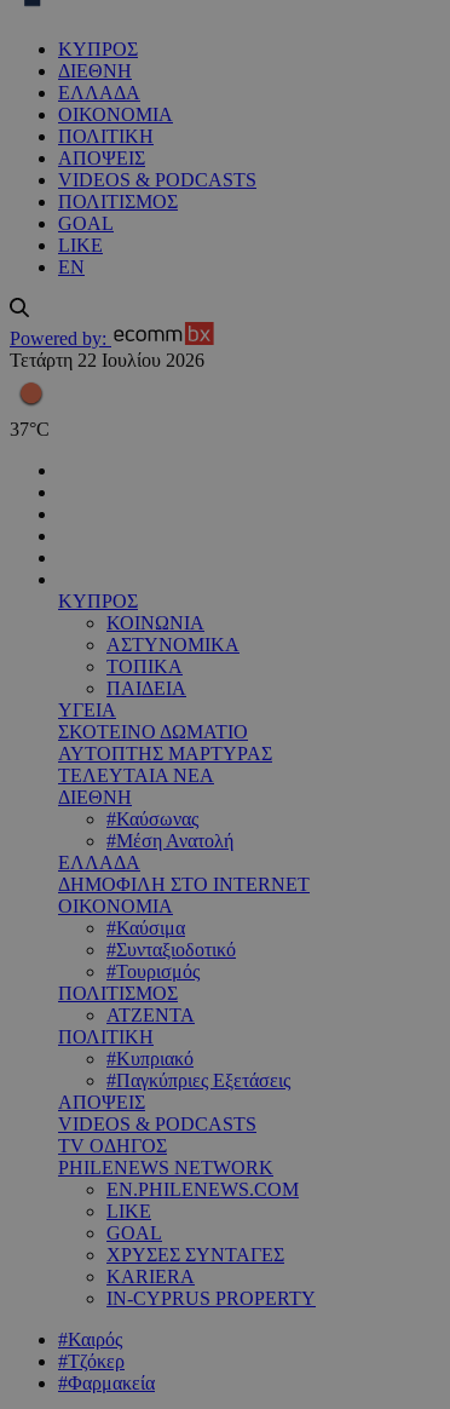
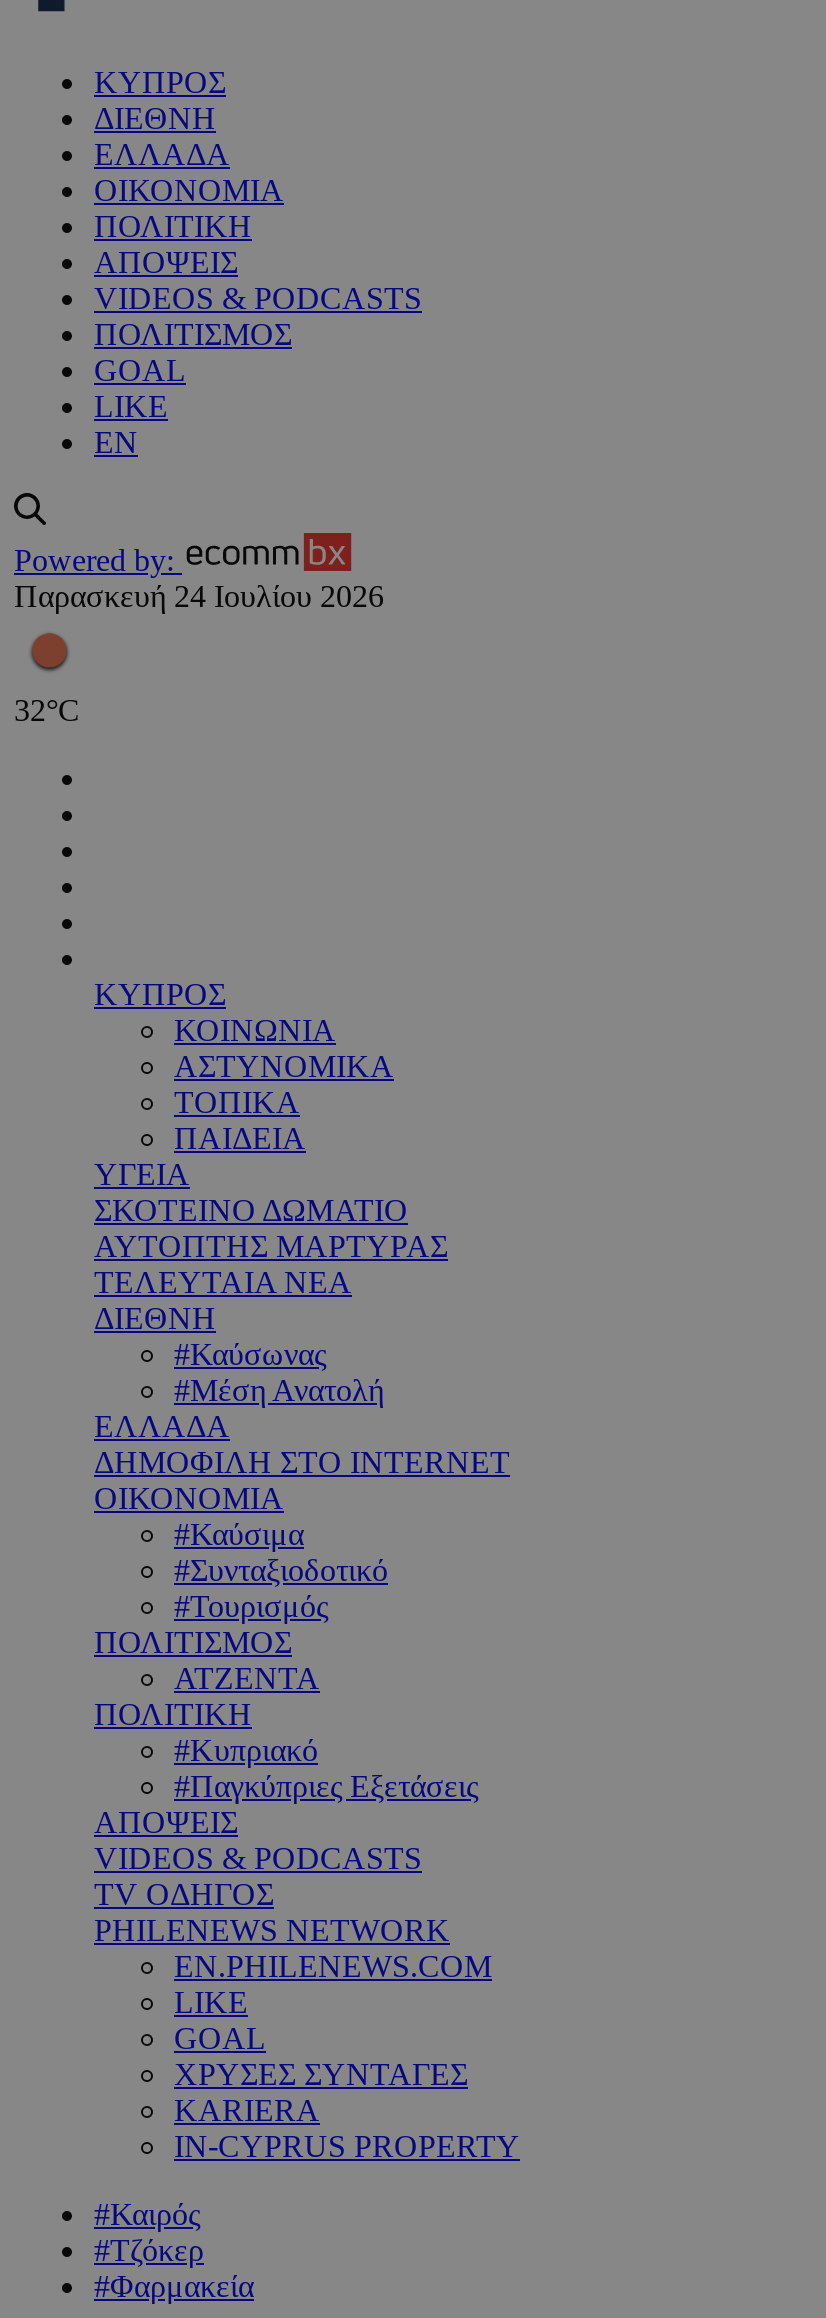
[10,350,204,371] Τετάρτη 22 Ιουλίου 2026 -> [14,579,384,613] Παρασκευή 24 Ιουλίου 2026
[10,419,50,440] 37°C -> [14,693,80,727] 32°C

